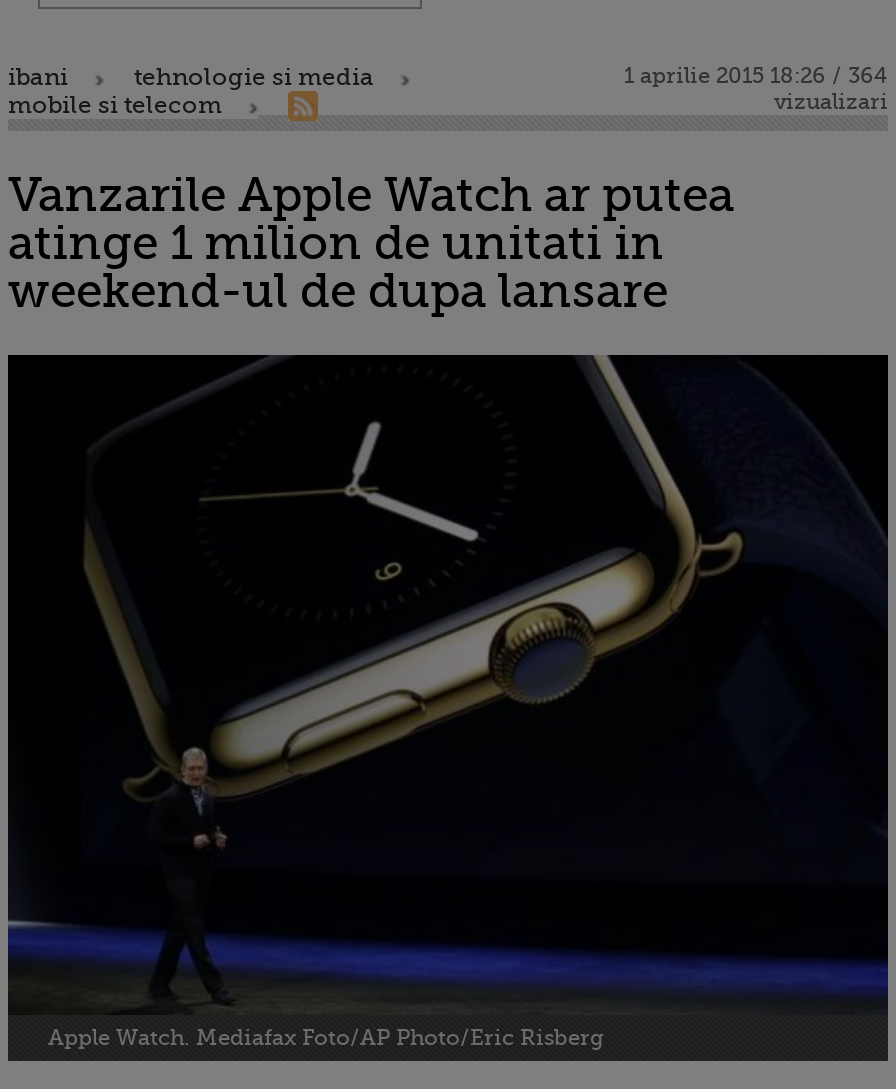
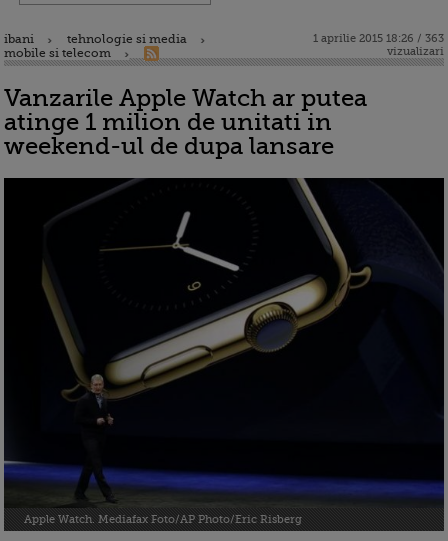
[624,63,888,89] 1 aprilie 2015 18:26 / 364 -> [313,32,444,45] 1 aprilie 2015 18:26 / 363

